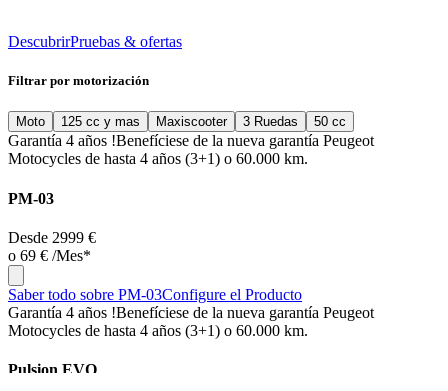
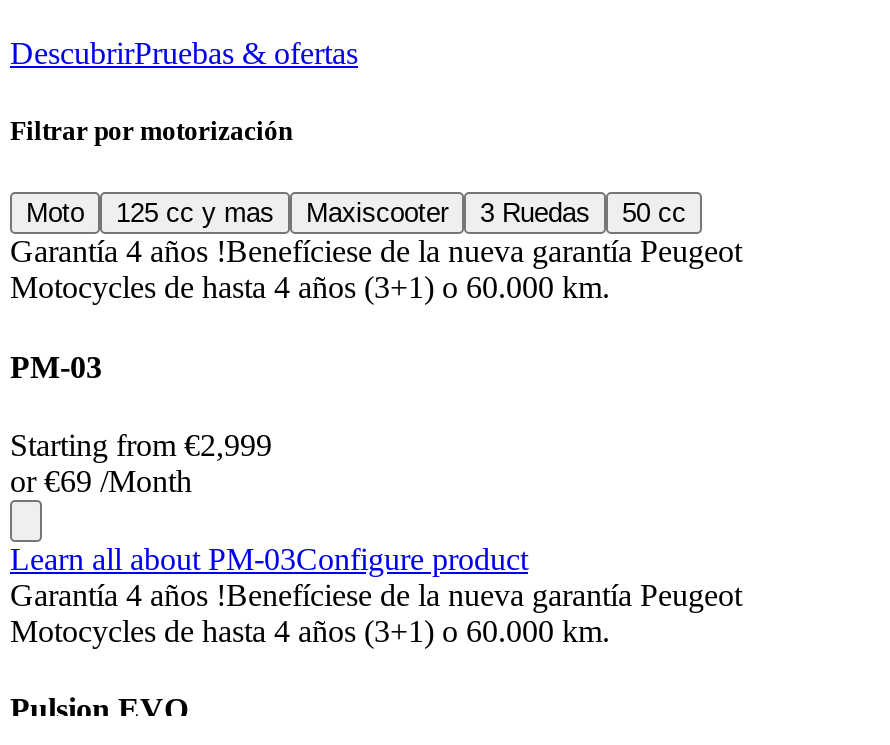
[8,229,96,264] Desde 2999 € | o 69 €/Mes* -> [10,428,272,498] Starting from €2,999 | or €69/Month
[8,286,302,303] Saber todo sobre PM-03Configure el Producto -> [10,542,528,576] Learn all about PM-03Configure product

